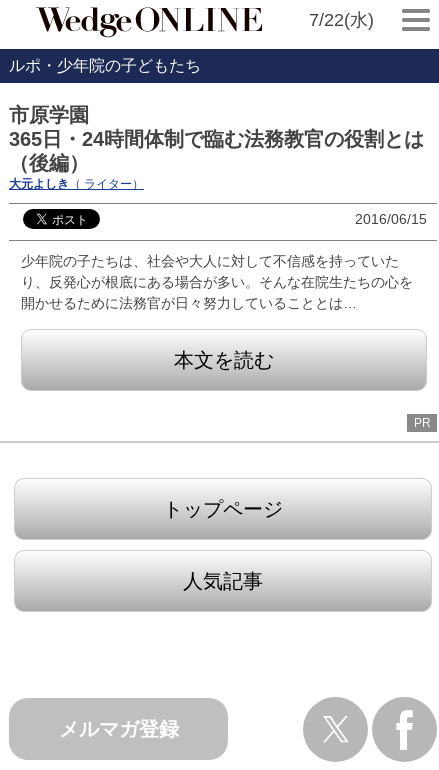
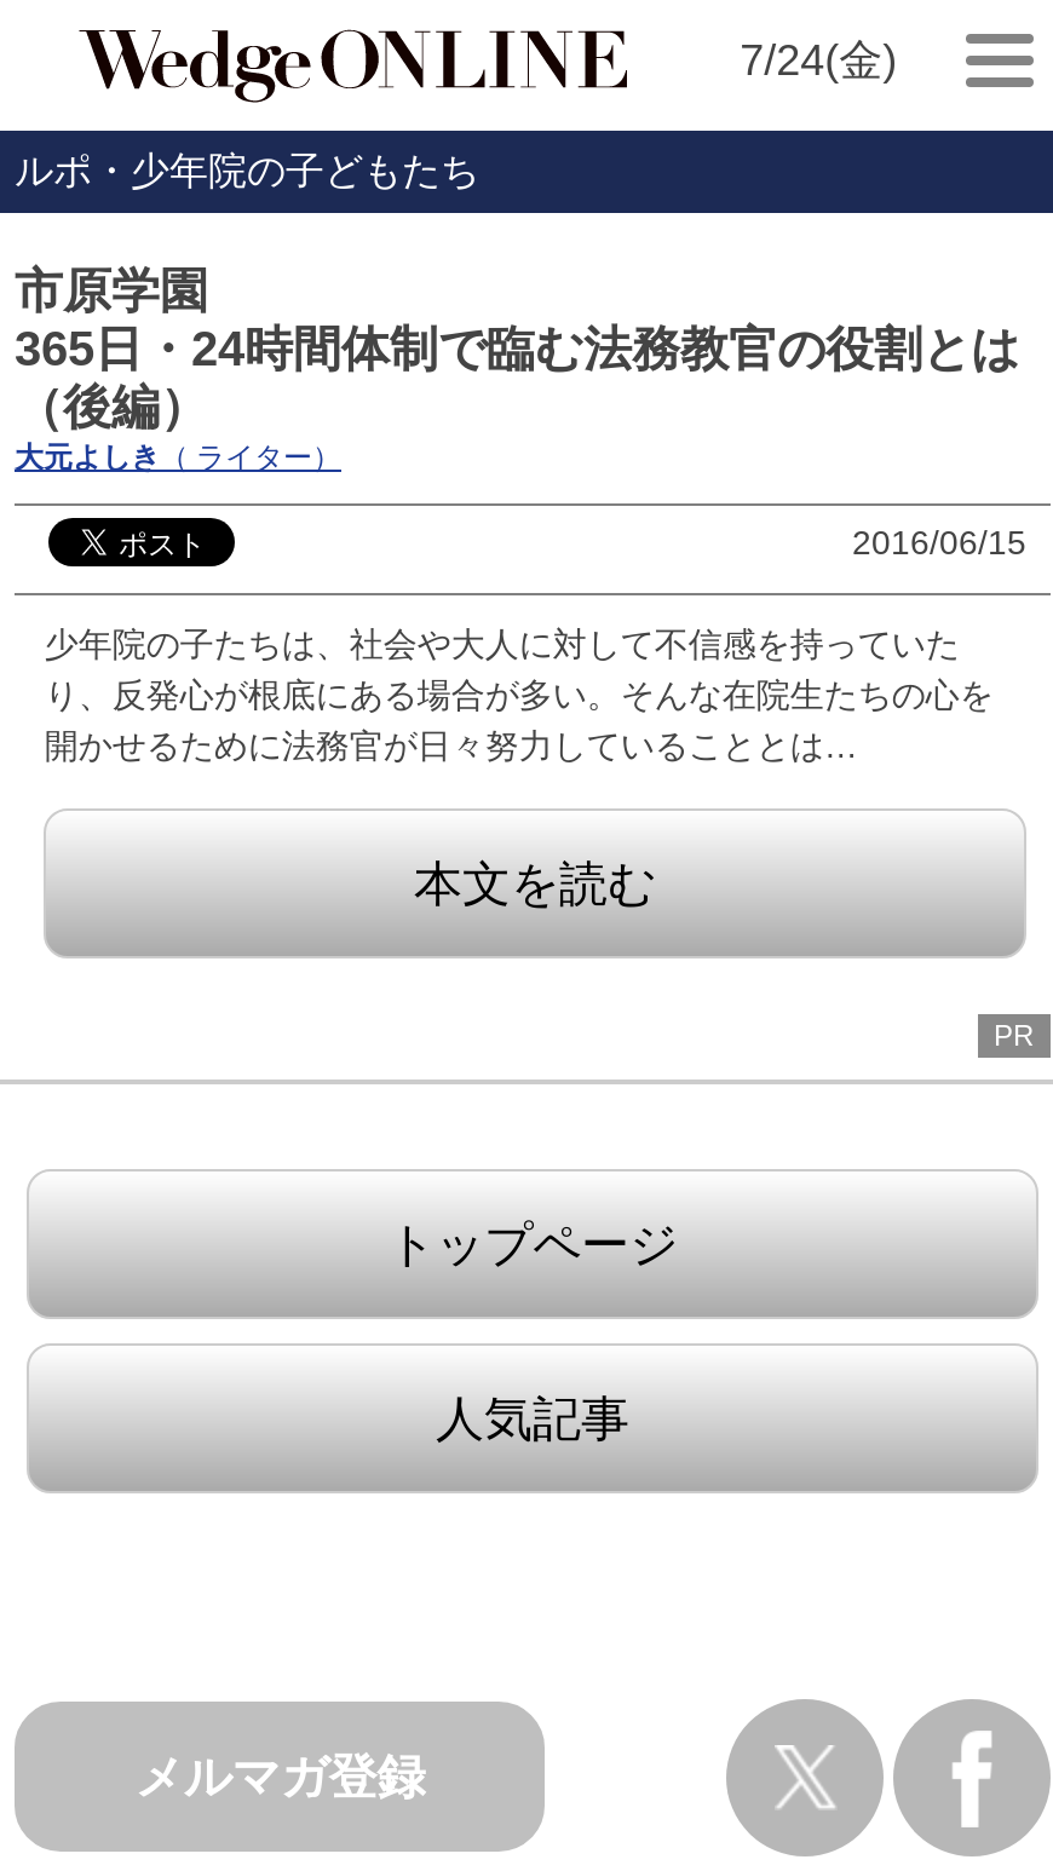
[309,10,374,30] 7/22(水) -> [740,36,897,85] 7/24(金)

